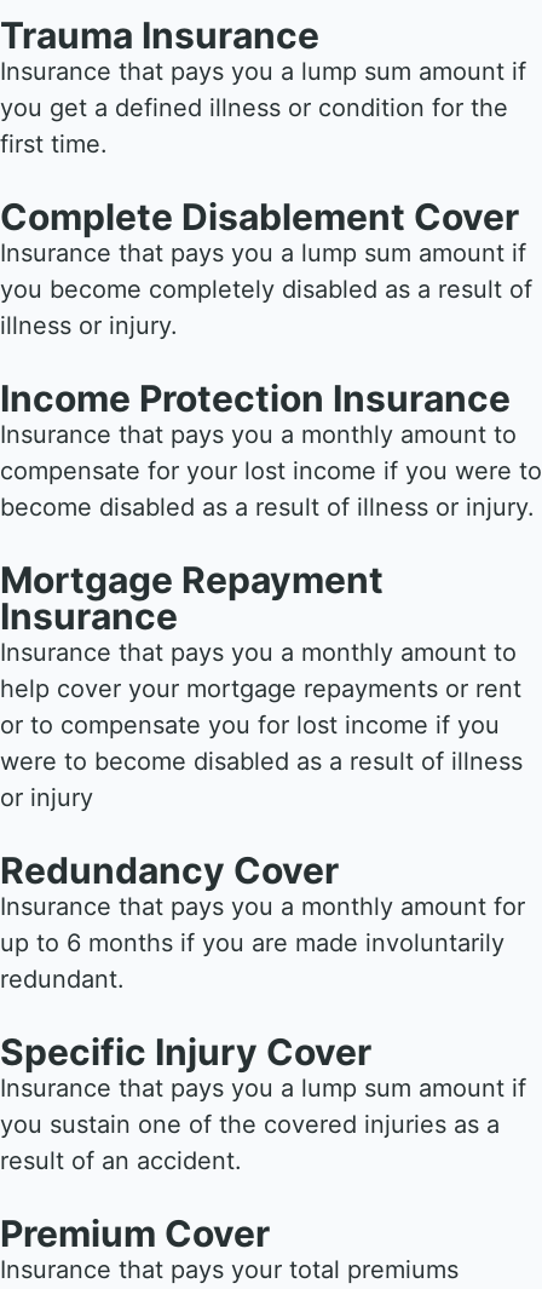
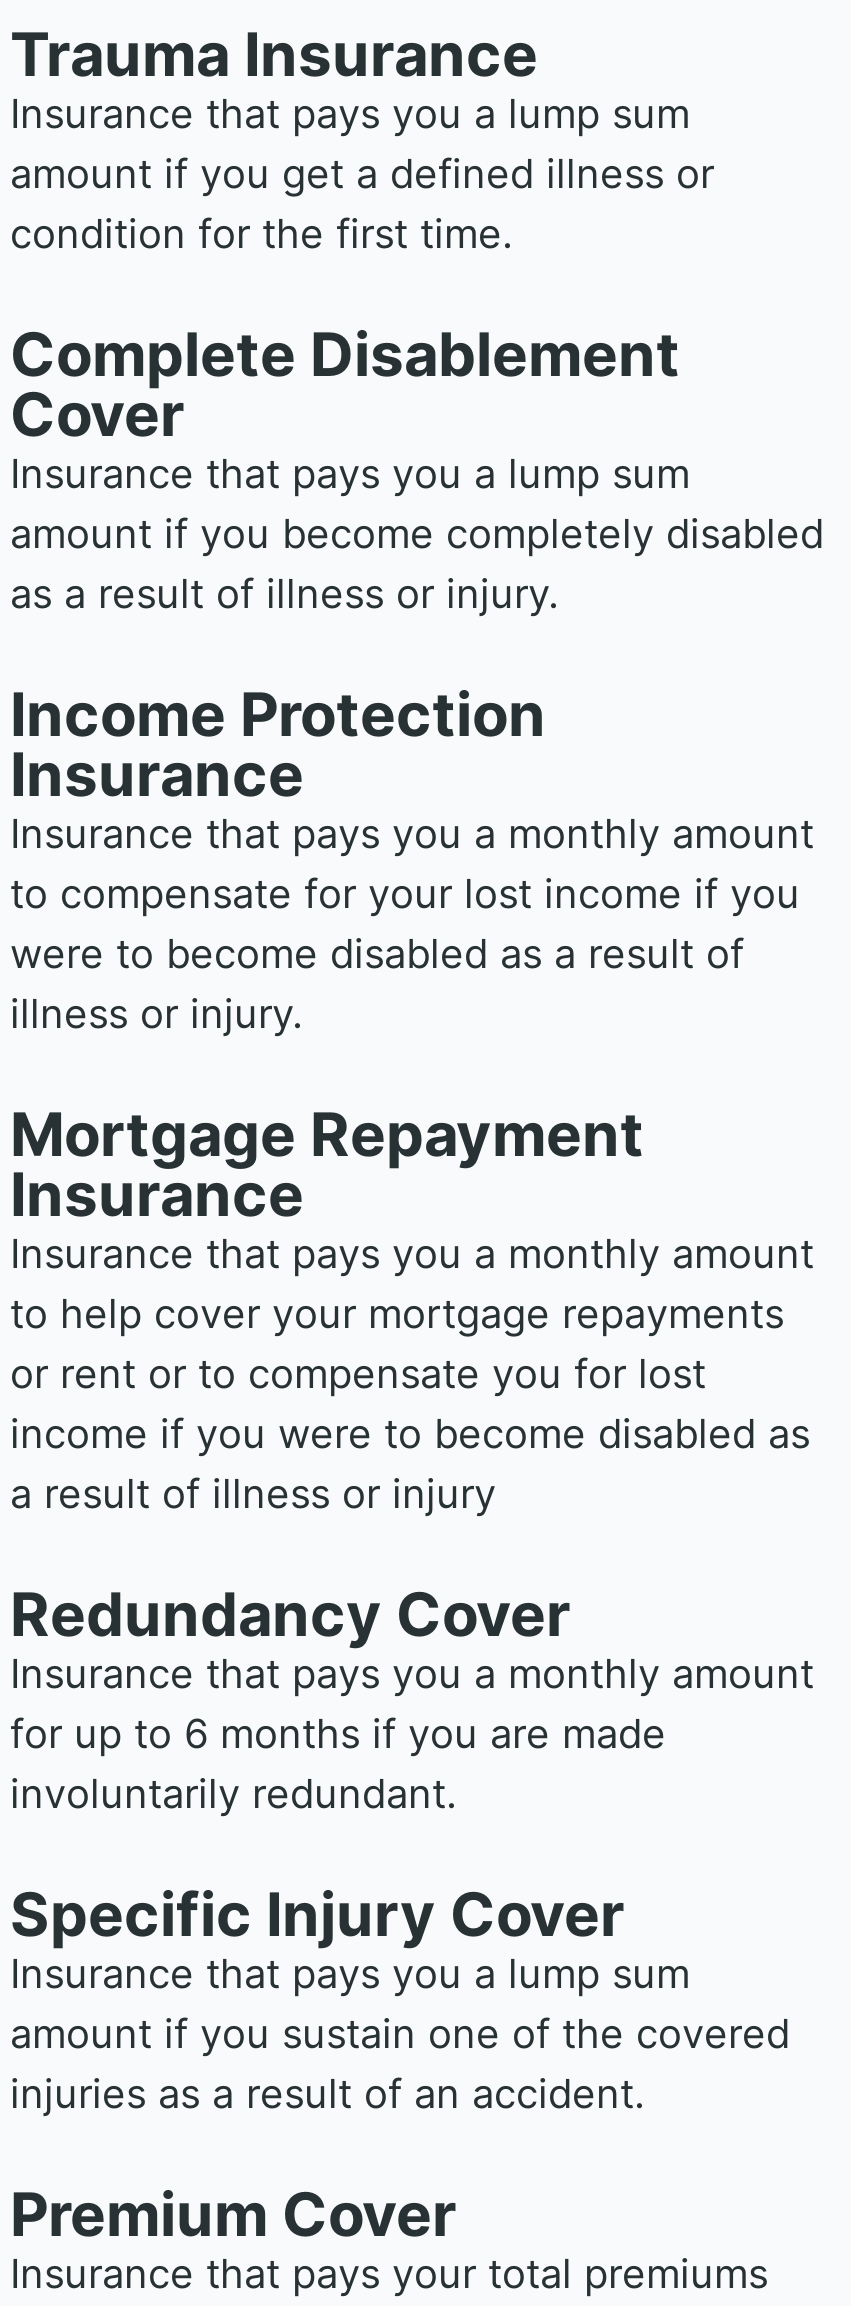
[0,57,532,304] Insurance that pays you a lump sum amount if | you get a defined illness or condition for the | first time. | Complete Disablement Cover | Insurance that pays you a lump sum amount if | you become completely disabled as a result of -> [10,90,824,978] Insurance that pays you a lump sum | amount if you get a defined illness or | condition for the first time. | Complete Disablement | Cover | Insurance that pays you a lump sum | amount if you become completely disabled | as a result of illness or injury. | Income Protection | Insurance | Insurance that pays you a monthly amount | to compensate for your lost income if you | were to become disabled as a result of
moved [0,311,178,340] -> [10,990,304,1038]: illness or injury.
[0,376,542,522] Income Protection Insurance | Insurance that pays you a monthly amount to | compensate for your lost income if you were to | become disabled as a result of illness or injury. -> none

